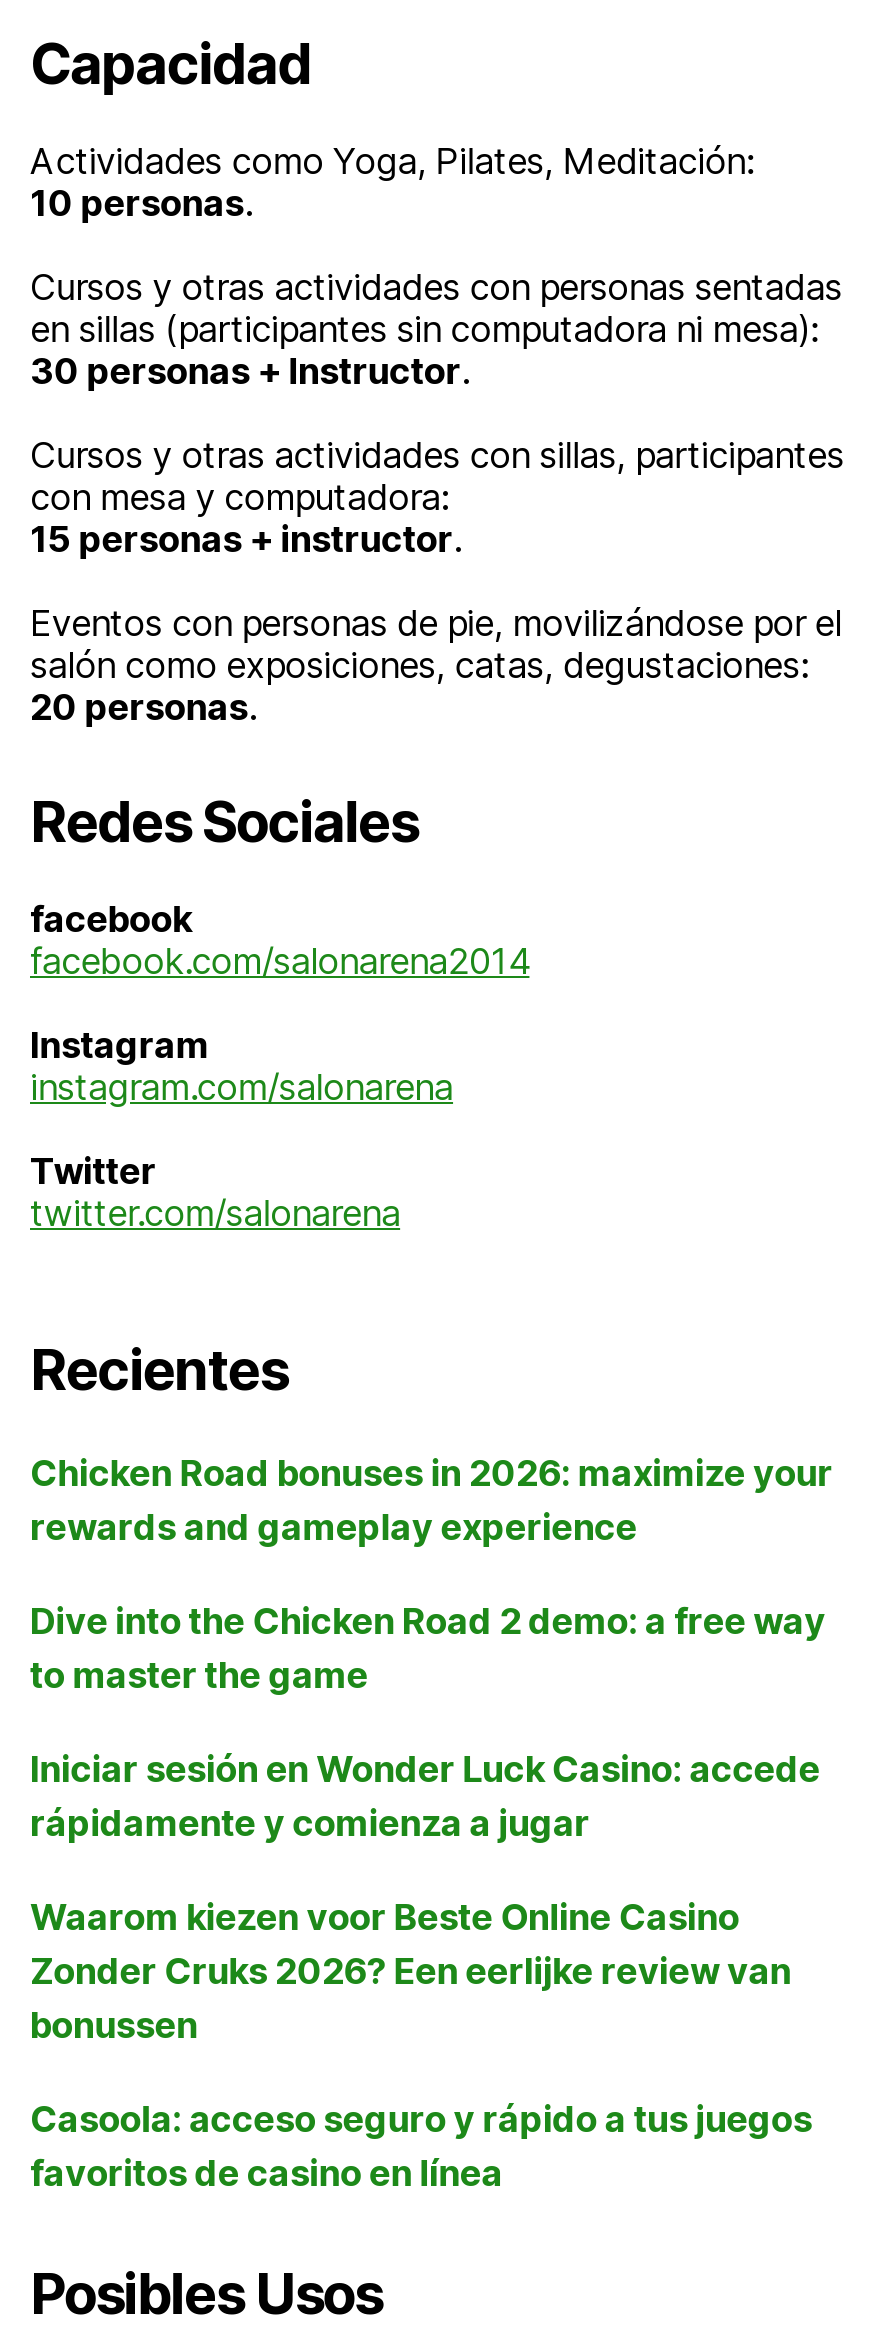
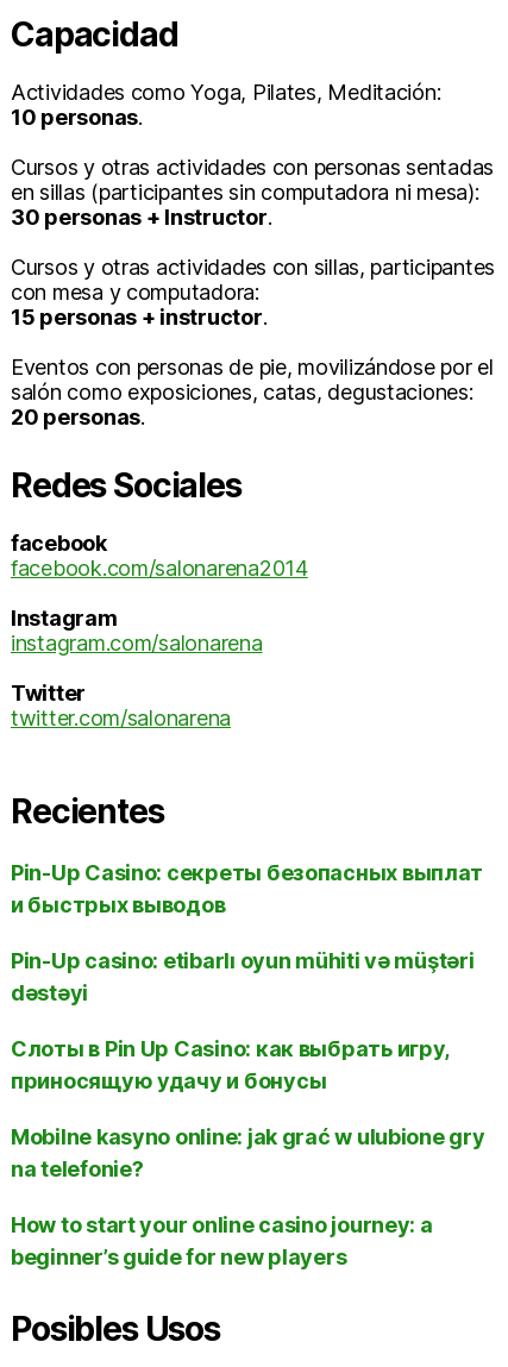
[30,1452,833,1548] Chicken Road bonuses in 2026: maximize your | rewards and gameplay experience -> [11,860,483,917] Pin-Up Casino: секреты безопасных выплат | и быстрых выводов
[30,1600,826,1696] Dive into the Chicken Road 2 demo: a free way | to master the game -> [11,948,474,1005] Pin-Up casino: etibarlı oyun mühiti və müştəri | dəstəyi
[30,1748,820,1844] Iniciar sesión en Wonder Luck Casino: accede | rápidamente y comienza a jugar -> [11,1036,449,1093] Слоты в Pin Up Casino: как выбрать игру, | приносящую удачу и бонусы
[30,1896,791,2046] Waarom kiezen voor Beste Online Casino | Zonder Cruks 2026? Een eerlijke review van | bonussen -> [11,1124,485,1181] Mobilne kasyno online: jak grać w ulubione gry | na telefonie?
[30,2098,812,2194] Casoola: acceso seguro y rápido a tus juegos | favoritos de casino en línea -> [11,1212,433,1269] How to start your online casino journey: a | beginner’s guide for new players

